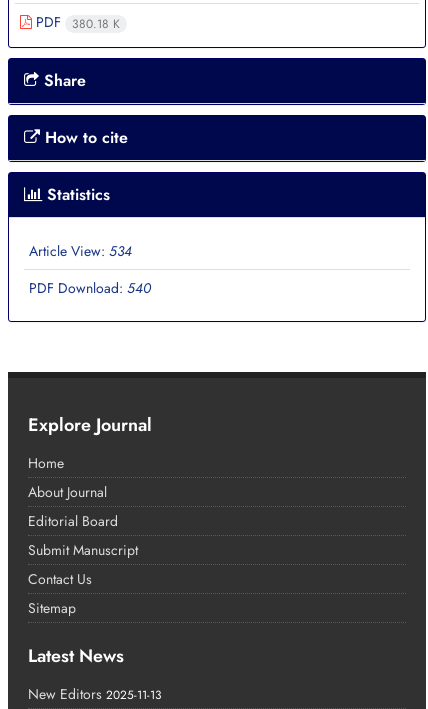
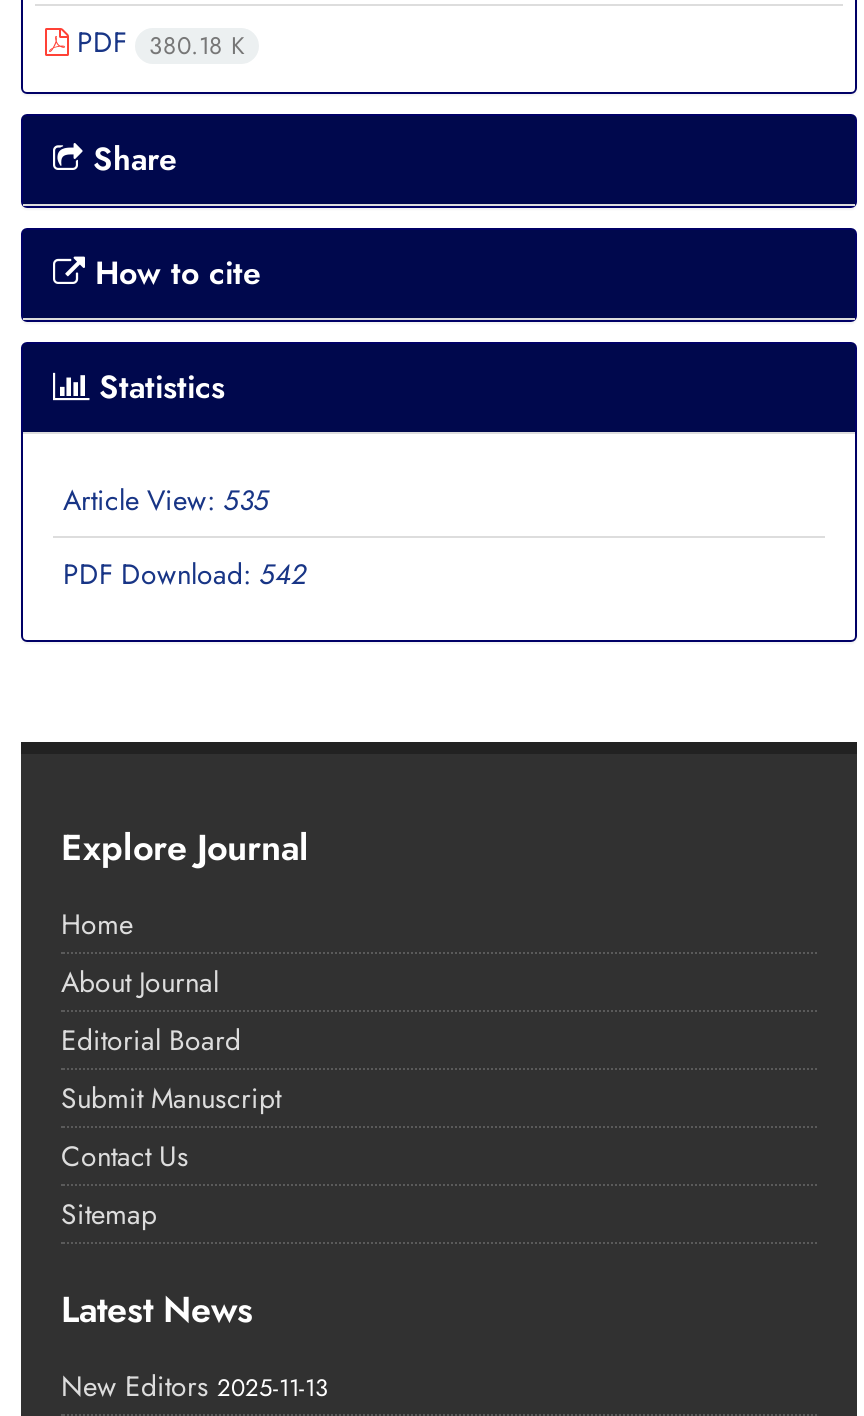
[29,241,132,261] Article View: 534 -> [63,479,269,519] Article View: 535
[29,278,151,298] PDF Download: 540 -> [63,553,307,593] PDF Download: 542

